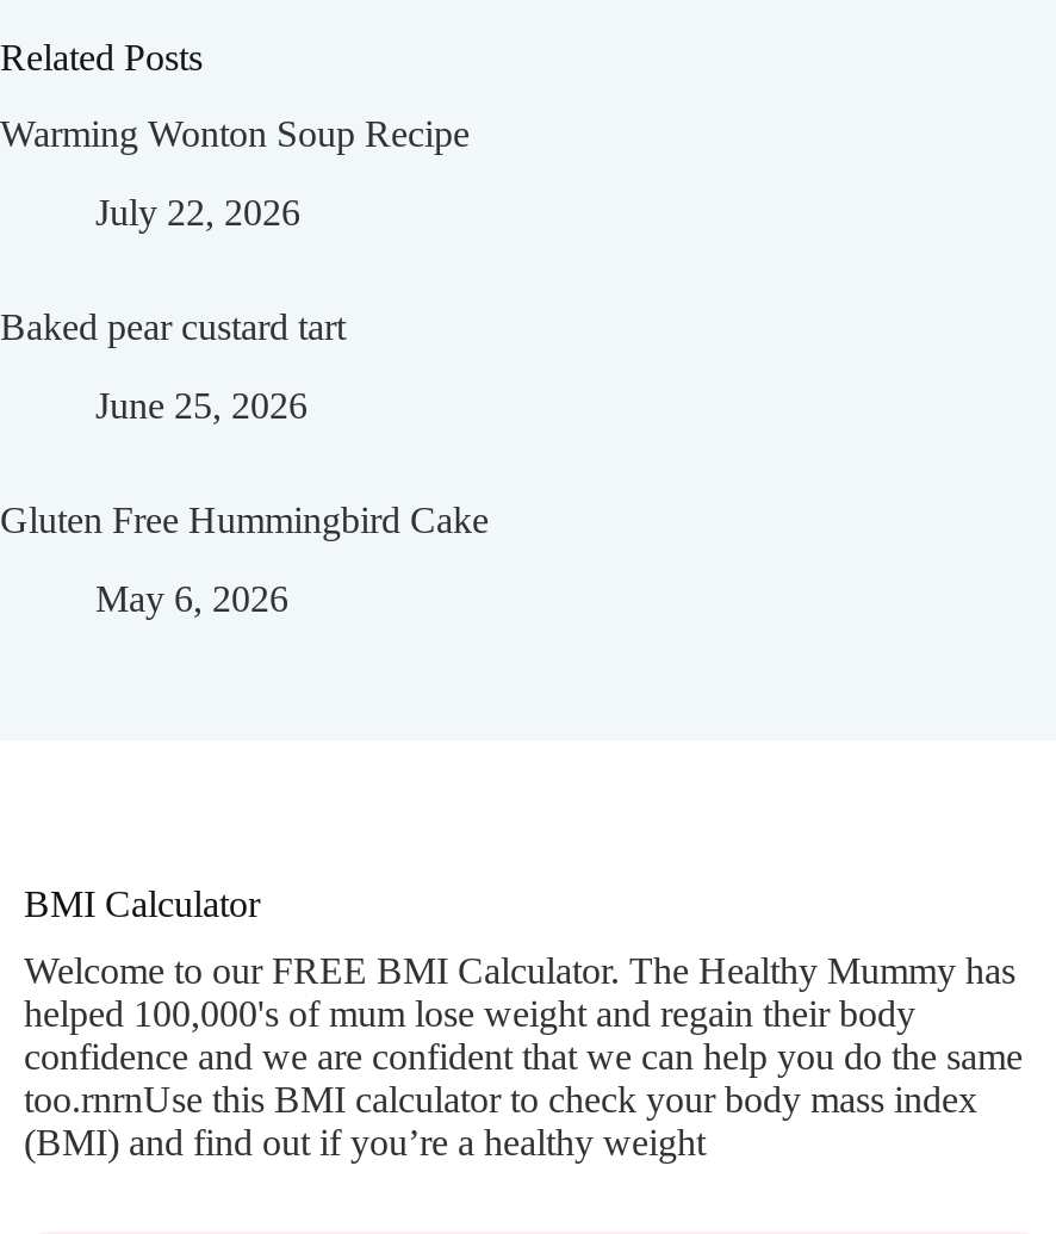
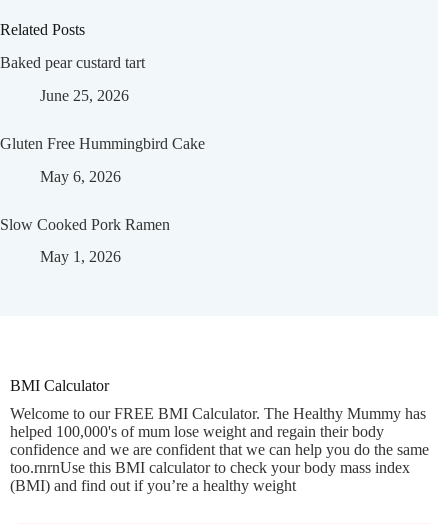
[0,115,470,233] Warming Wonton Soup Recipe | July 22, 2026 -> none
moved [0,307,489,619] -> [0,54,205,185]: Baked pear custard tart | June 25, 2026 | Gluten Free Hummingbird Cake | May 6, 2026
none -> [0,216,170,265] Slow Cooked Pork Ramen | May 1, 2026

